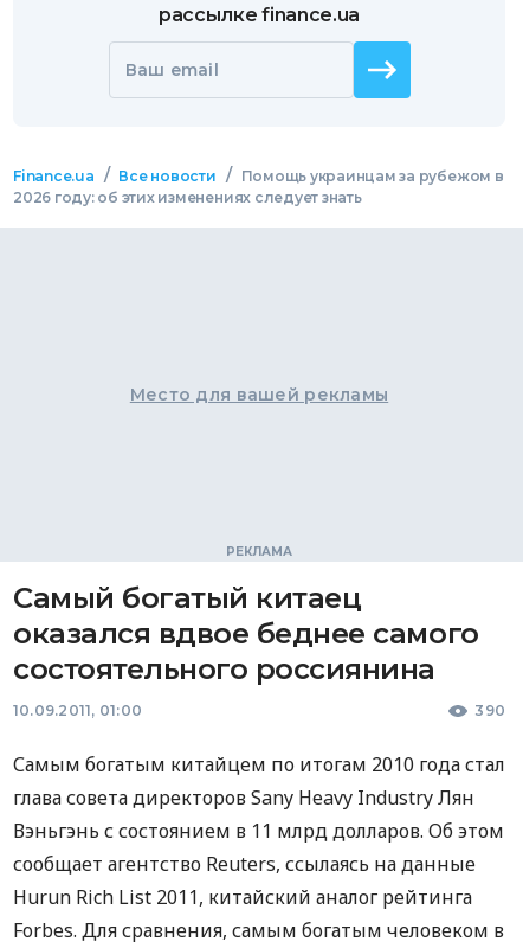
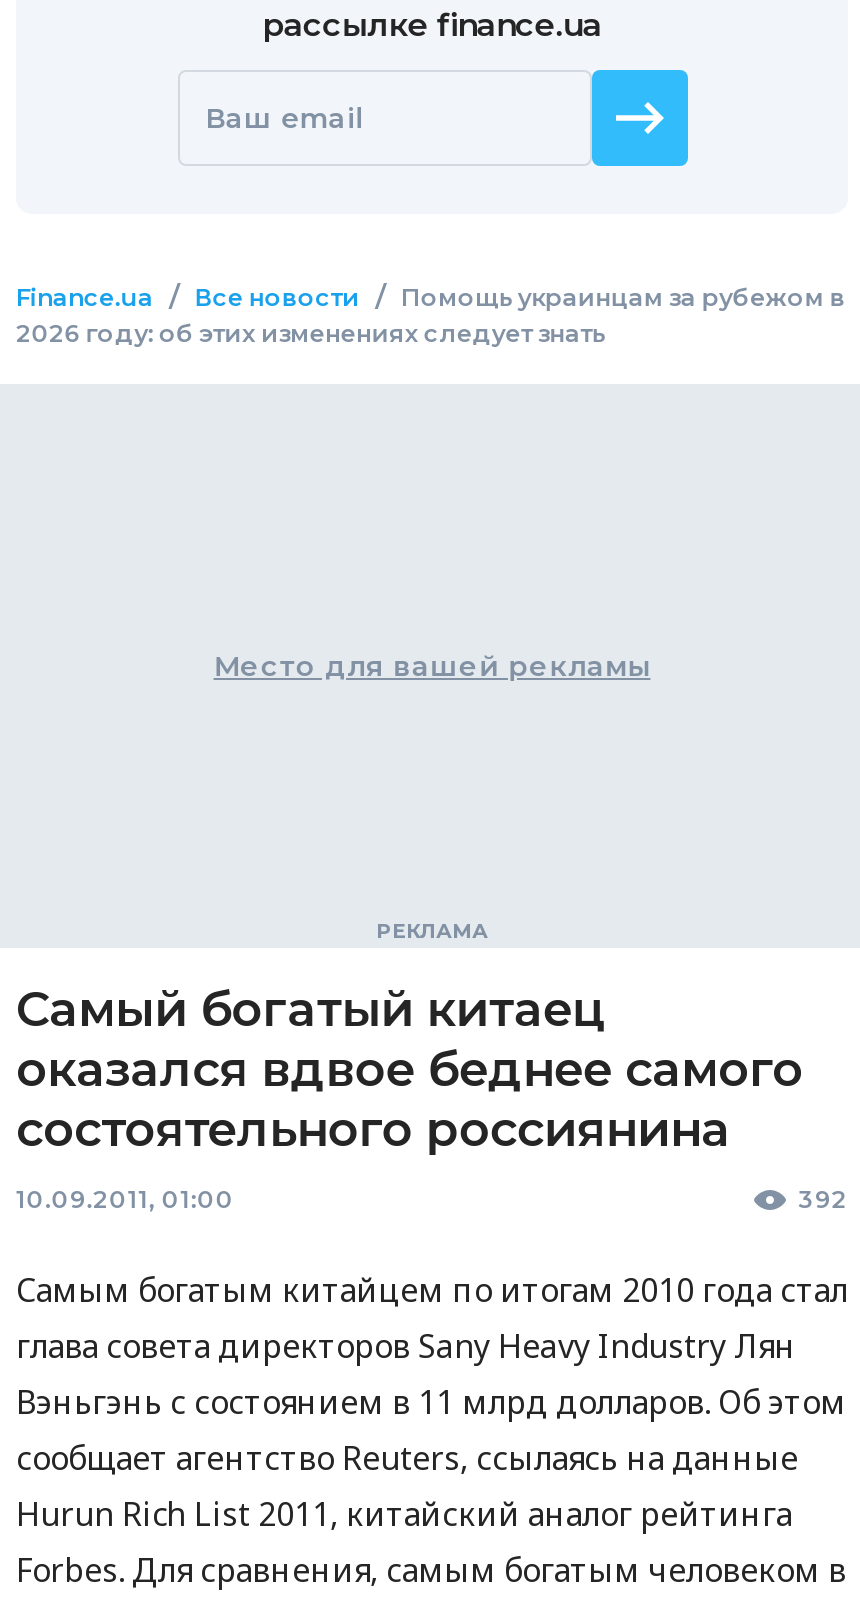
[475,702,505,719] 390 -> [799,1184,848,1214] 392

